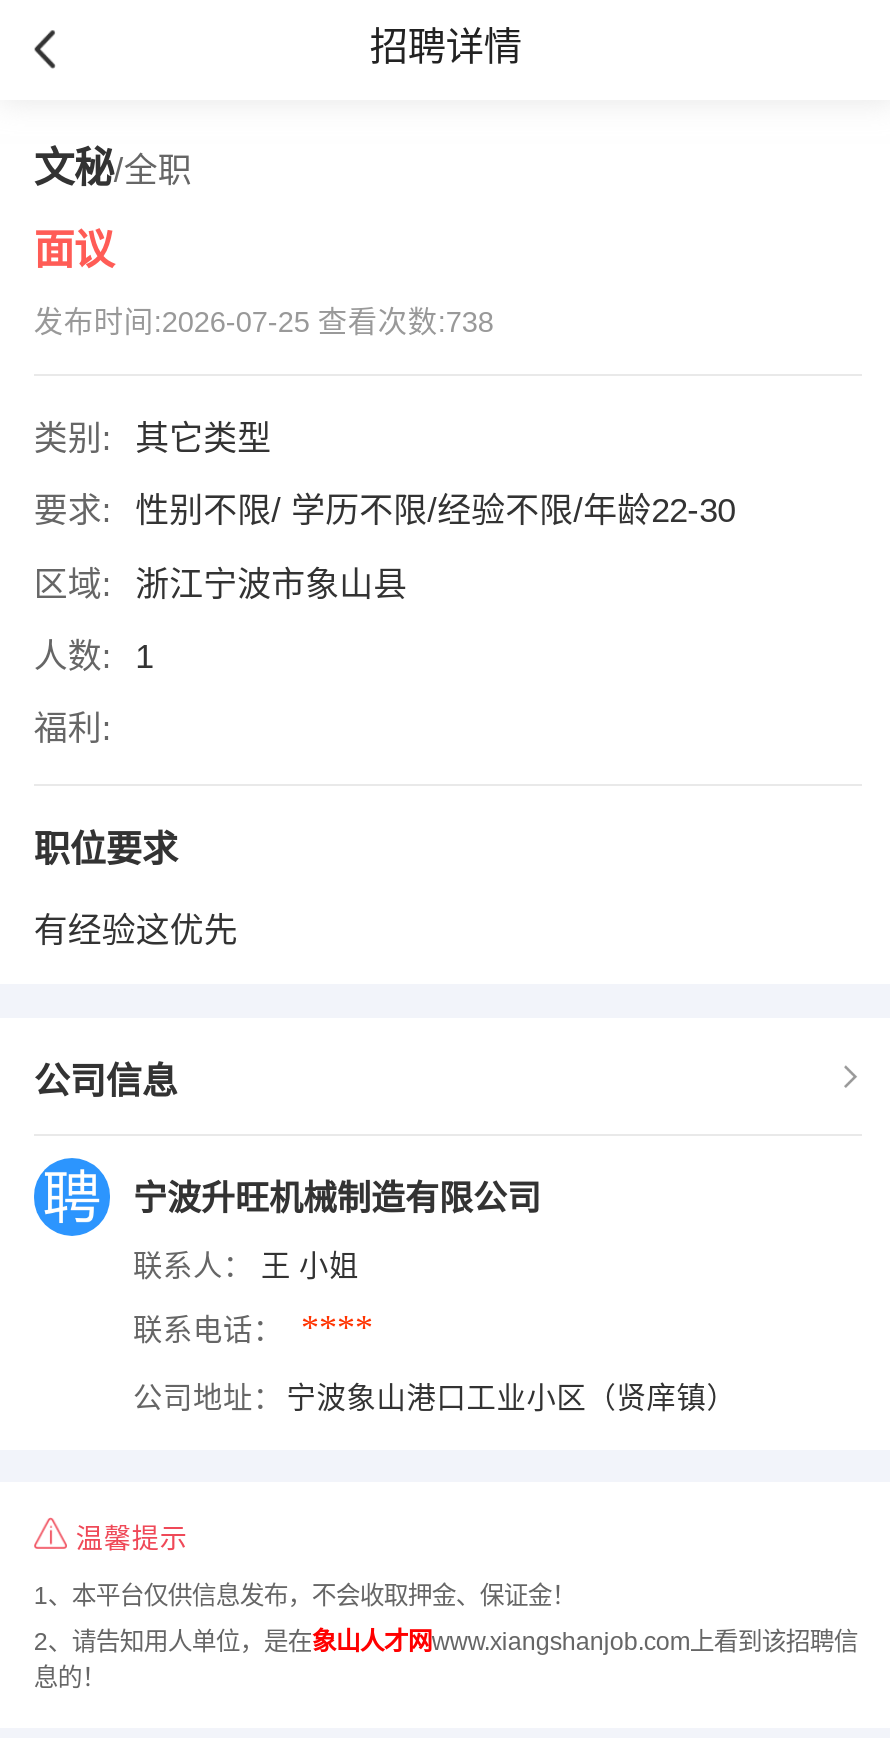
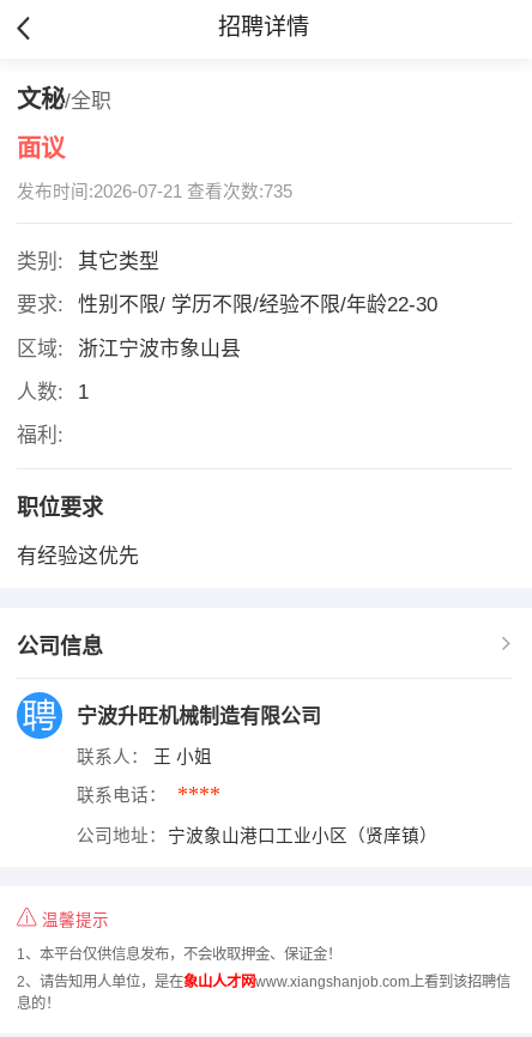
[34,306,494,338] 发布时间:2026-07-25 查看次数:738 -> [17,182,292,201] 发布时间:2026-07-21 查看次数:735

